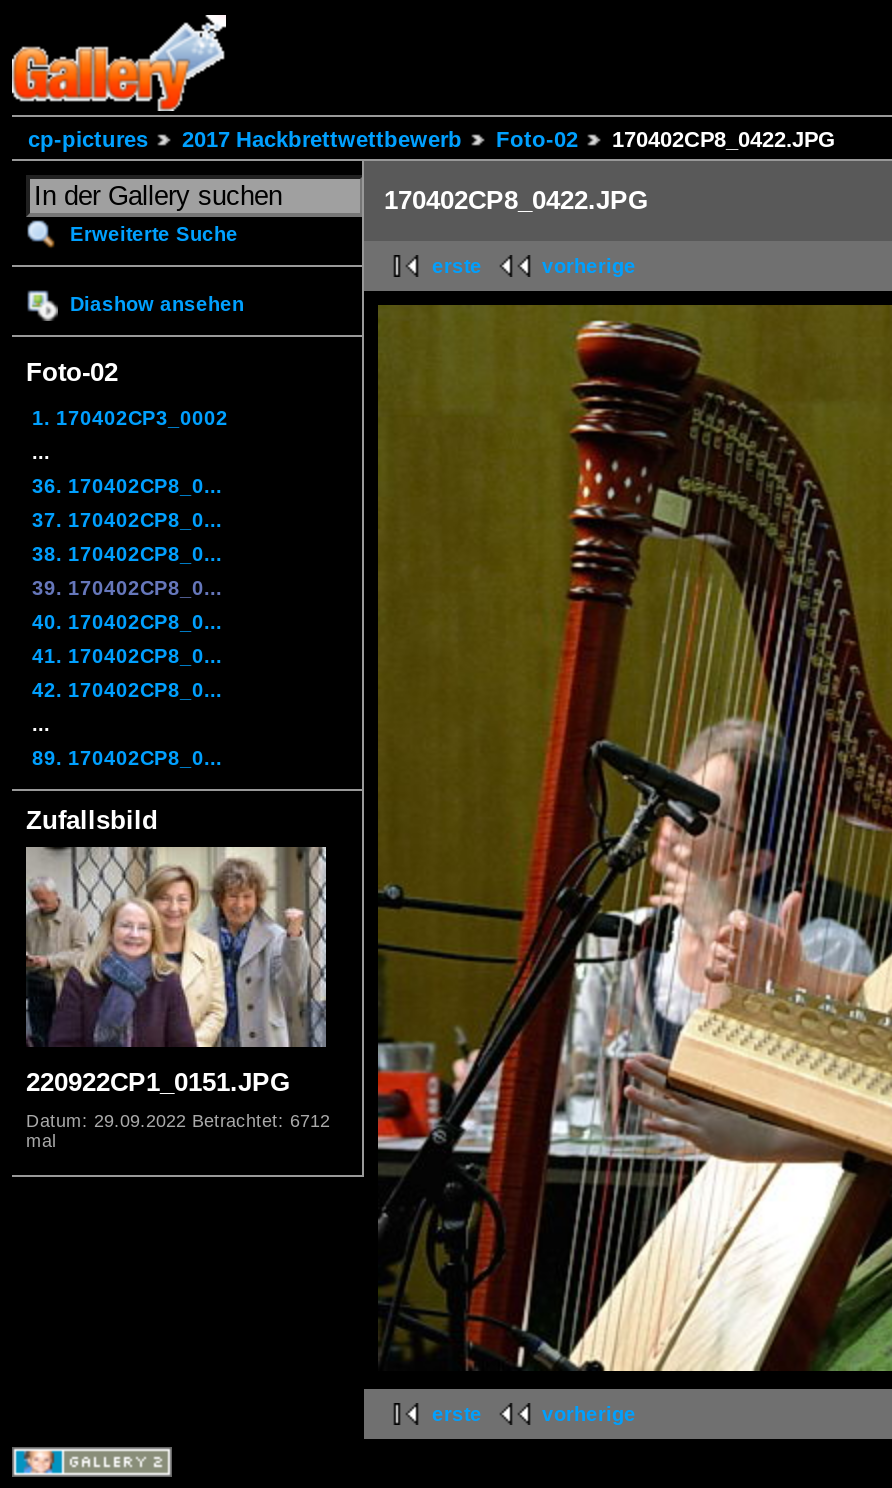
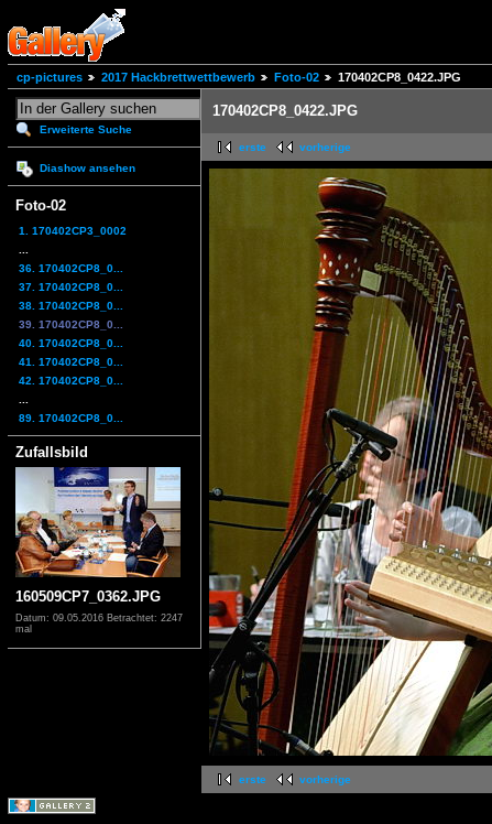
[26,845,328,1096] [image] | 220922CP1_0151.JPG -> [15,466,181,604] [image] | 160509CP7_0362.JPG
[26,1111,330,1131] Datum: 29.09.2022 Betrachtet: 6712 -> [15,612,183,624] Datum: 09.05.2016 Betrachtet: 2247

